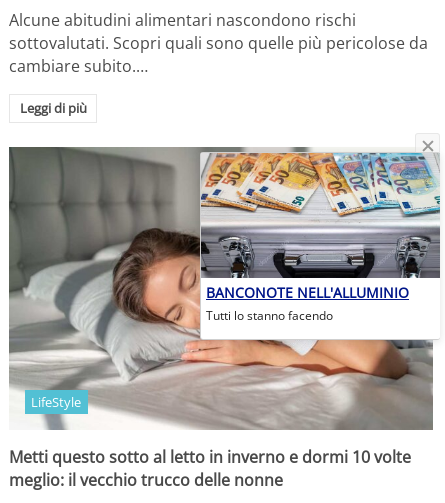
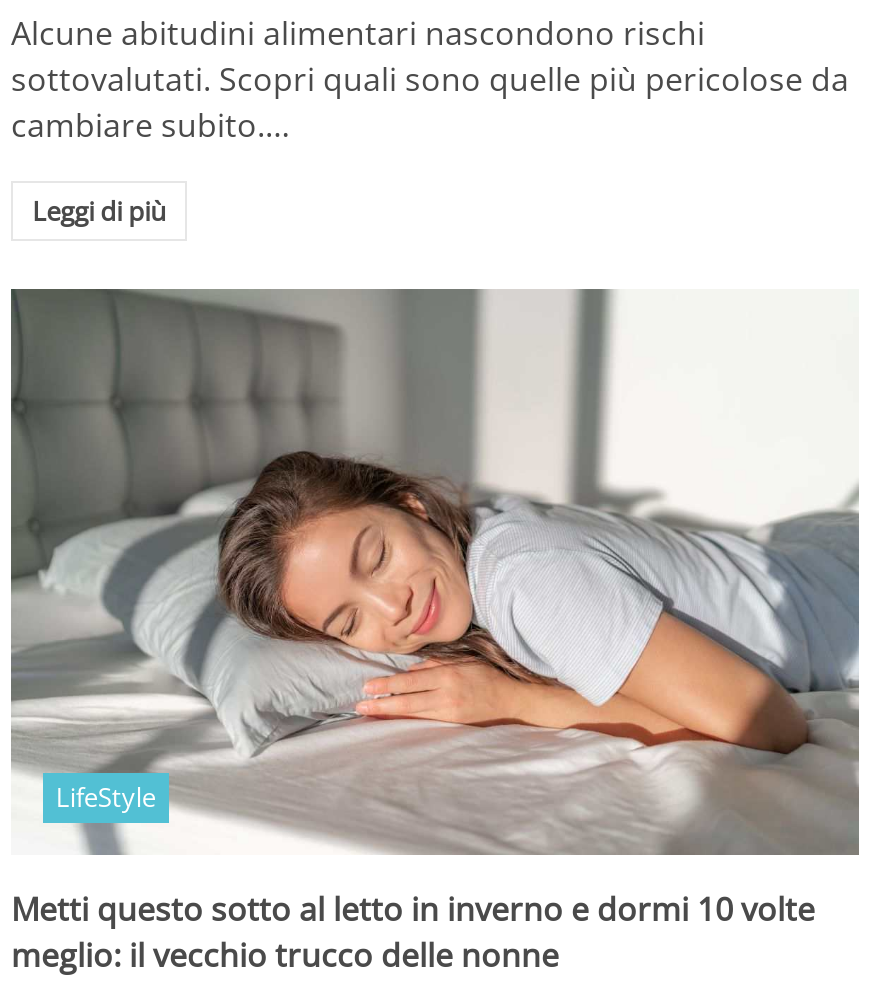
[199,140,441,341] [image] -> [393,278,873,676] [image]
[206,283,409,324] BANCONOTE NELL'ALLUMINIO | Tutti lo stanno facendo -> none

